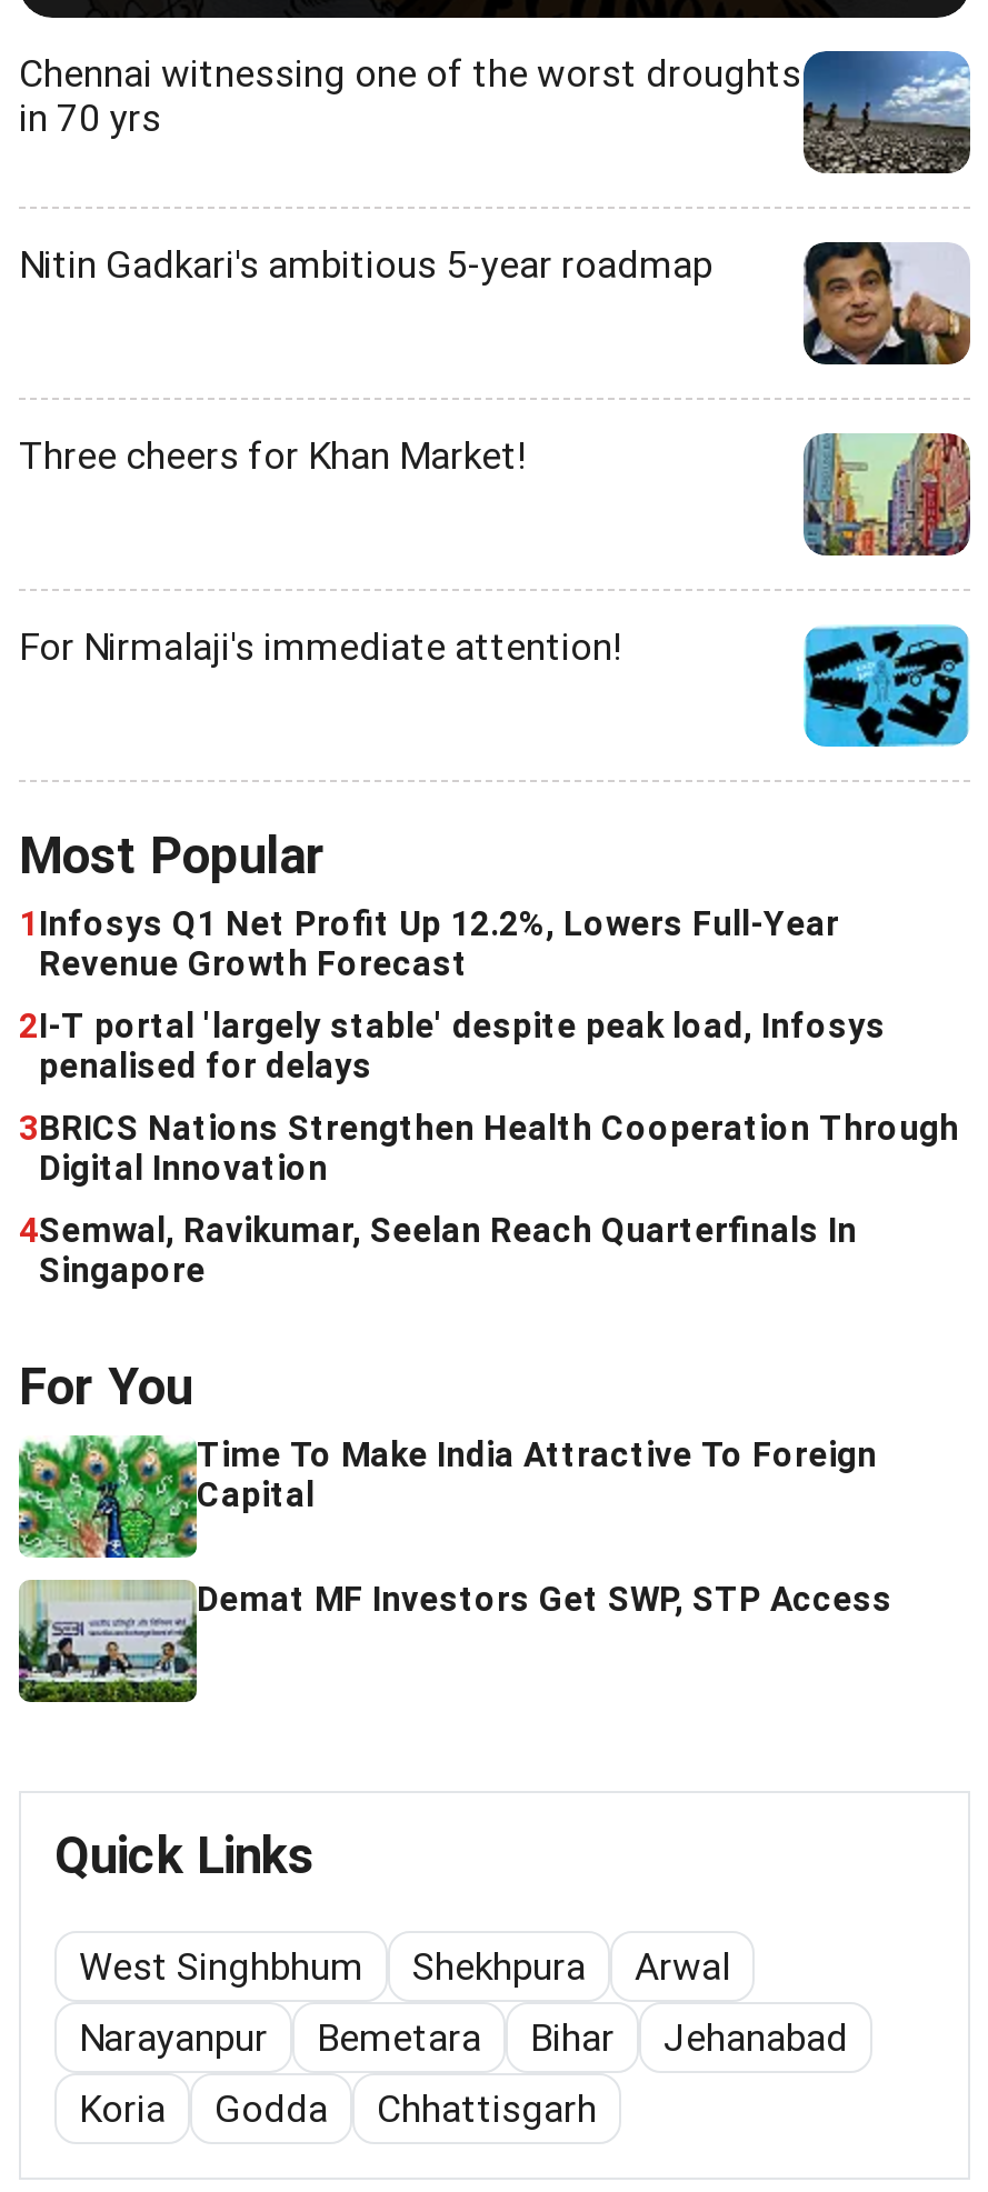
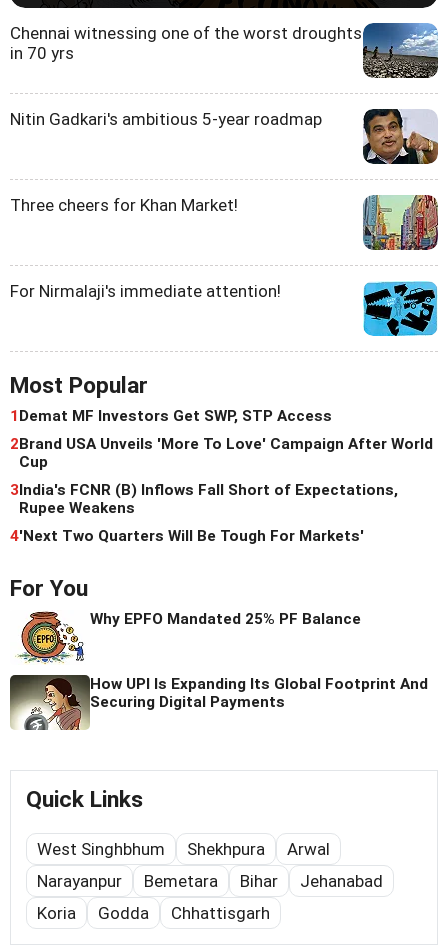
[19,905,839,985] 1 Infosys Q1 Net Profit Up 12.2%, Lowers Full-Year | Revenue Growth Forecast -> [10,407,332,425] 1 Demat MF Investors Get SWP, STP Access
[19,1007,886,1087] 2I-T portal 'largely stable' despite peak load, Infosys | penalised for delays -> [10,435,433,471] 2Brand USA Unveils 'More To Love' Campaign After World | Cup
[19,1110,959,1190] 3BRICS Nations Strengthen Health Cooperation Through | Digital Innovation -> [10,481,398,517] 3India's FCNR (B) Inflows Fall Short of Expectations, | Rupee Weakens
[19,1212,857,1292] 4Semwal, Ravikumar, Seelan Reach Quarterfinals In | Singapore -> [10,527,364,545] 4'Next Two Quarters Will Be Tough For Markets'
[17,1433,877,1560] [image] | Time To Make India Attractive To Foreign | Capital -> [10,610,361,665] [image] | Why EPFO Mandated 25% PF Balance
[17,1581,892,1704] [image] | Demat MF Investors Get SWP, STP Access -> [10,675,428,731] [image] | How UPI Is Expanding Its Global Footprint And | Securing Digital Payments

